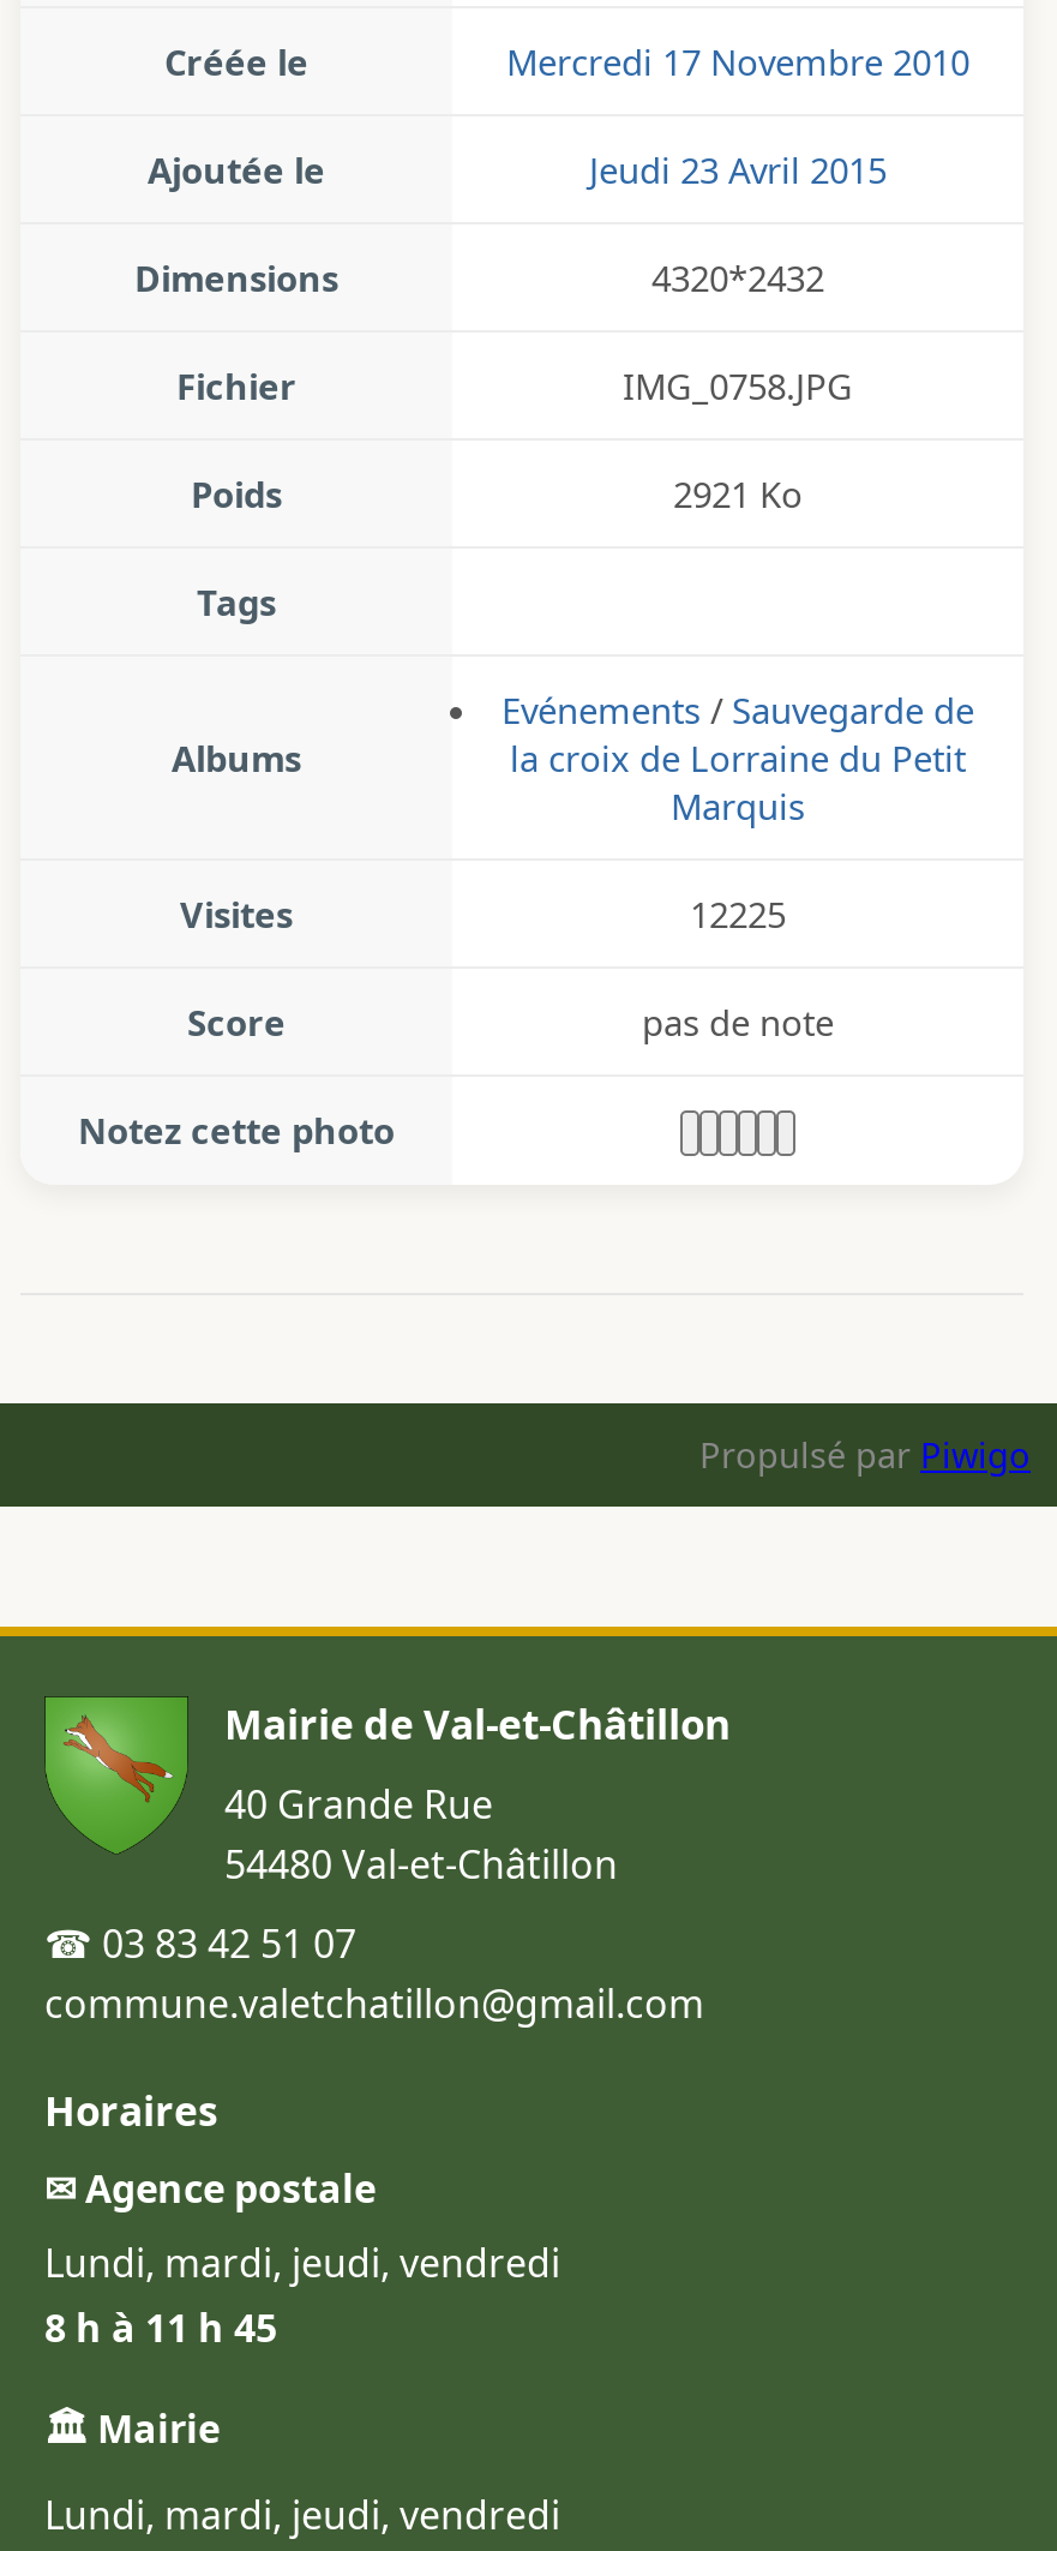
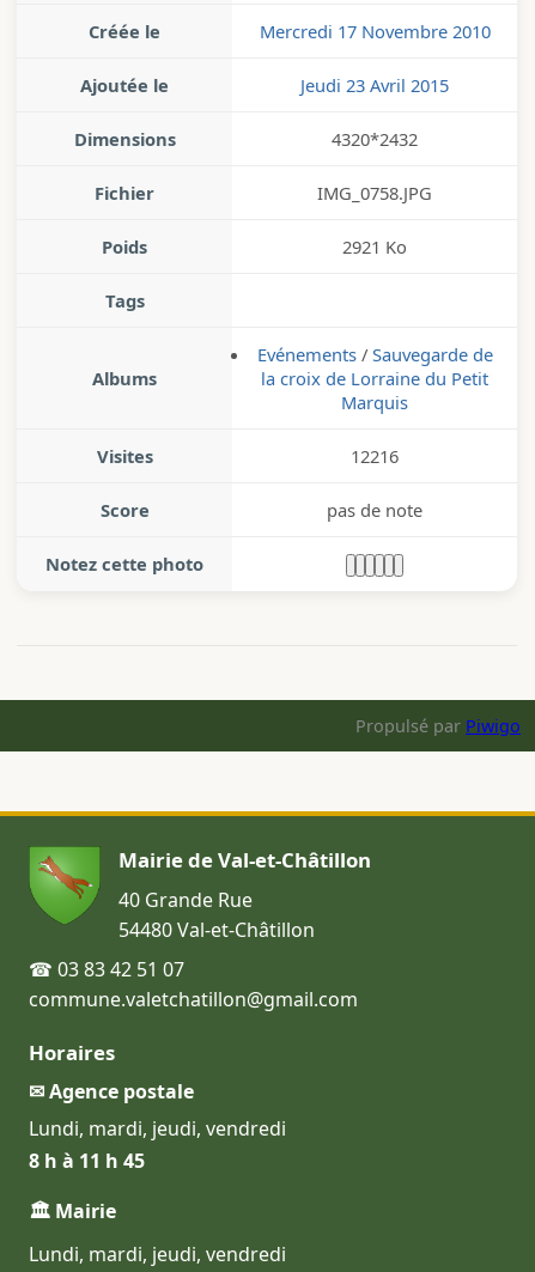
[690,891,786,939] 12225 -> [351,444,399,468] 12216

